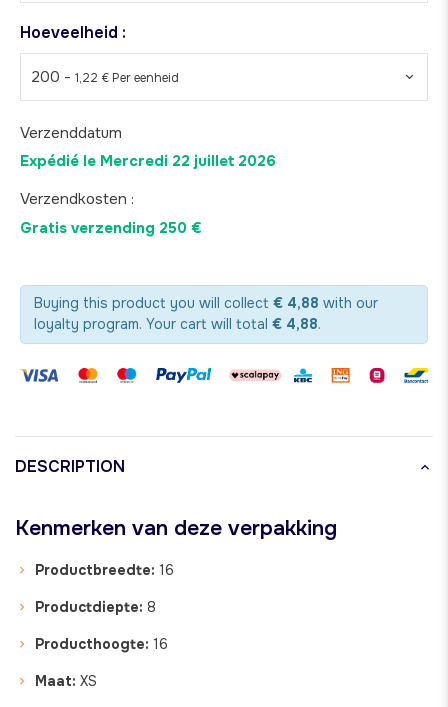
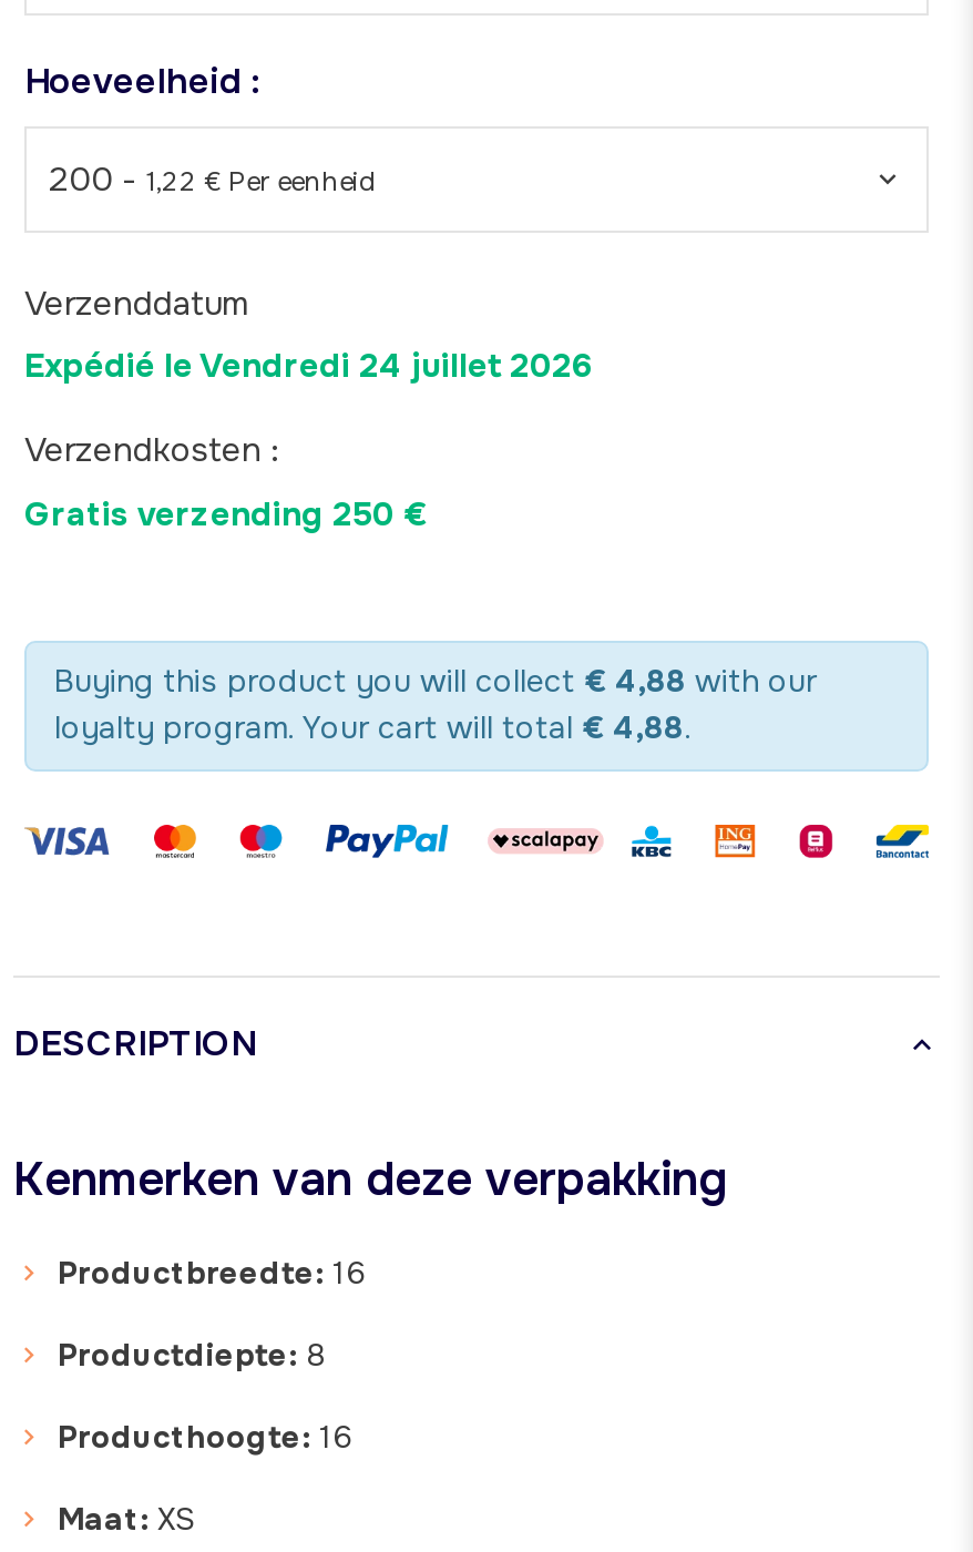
[20,151,276,171] Expédié le Mercredi 22 juillet 2026 -> [24,343,594,387] Expédié le Vendredi 24 juillet 2026

